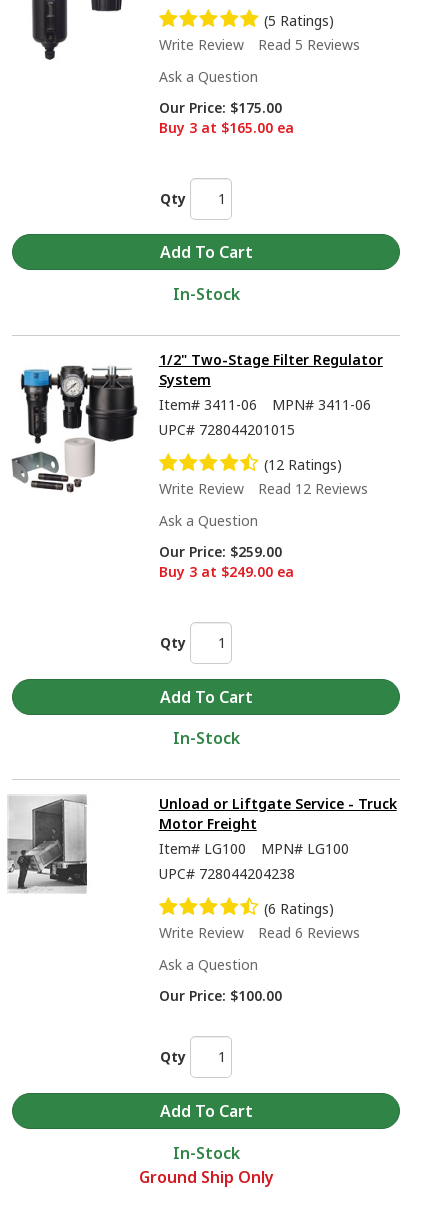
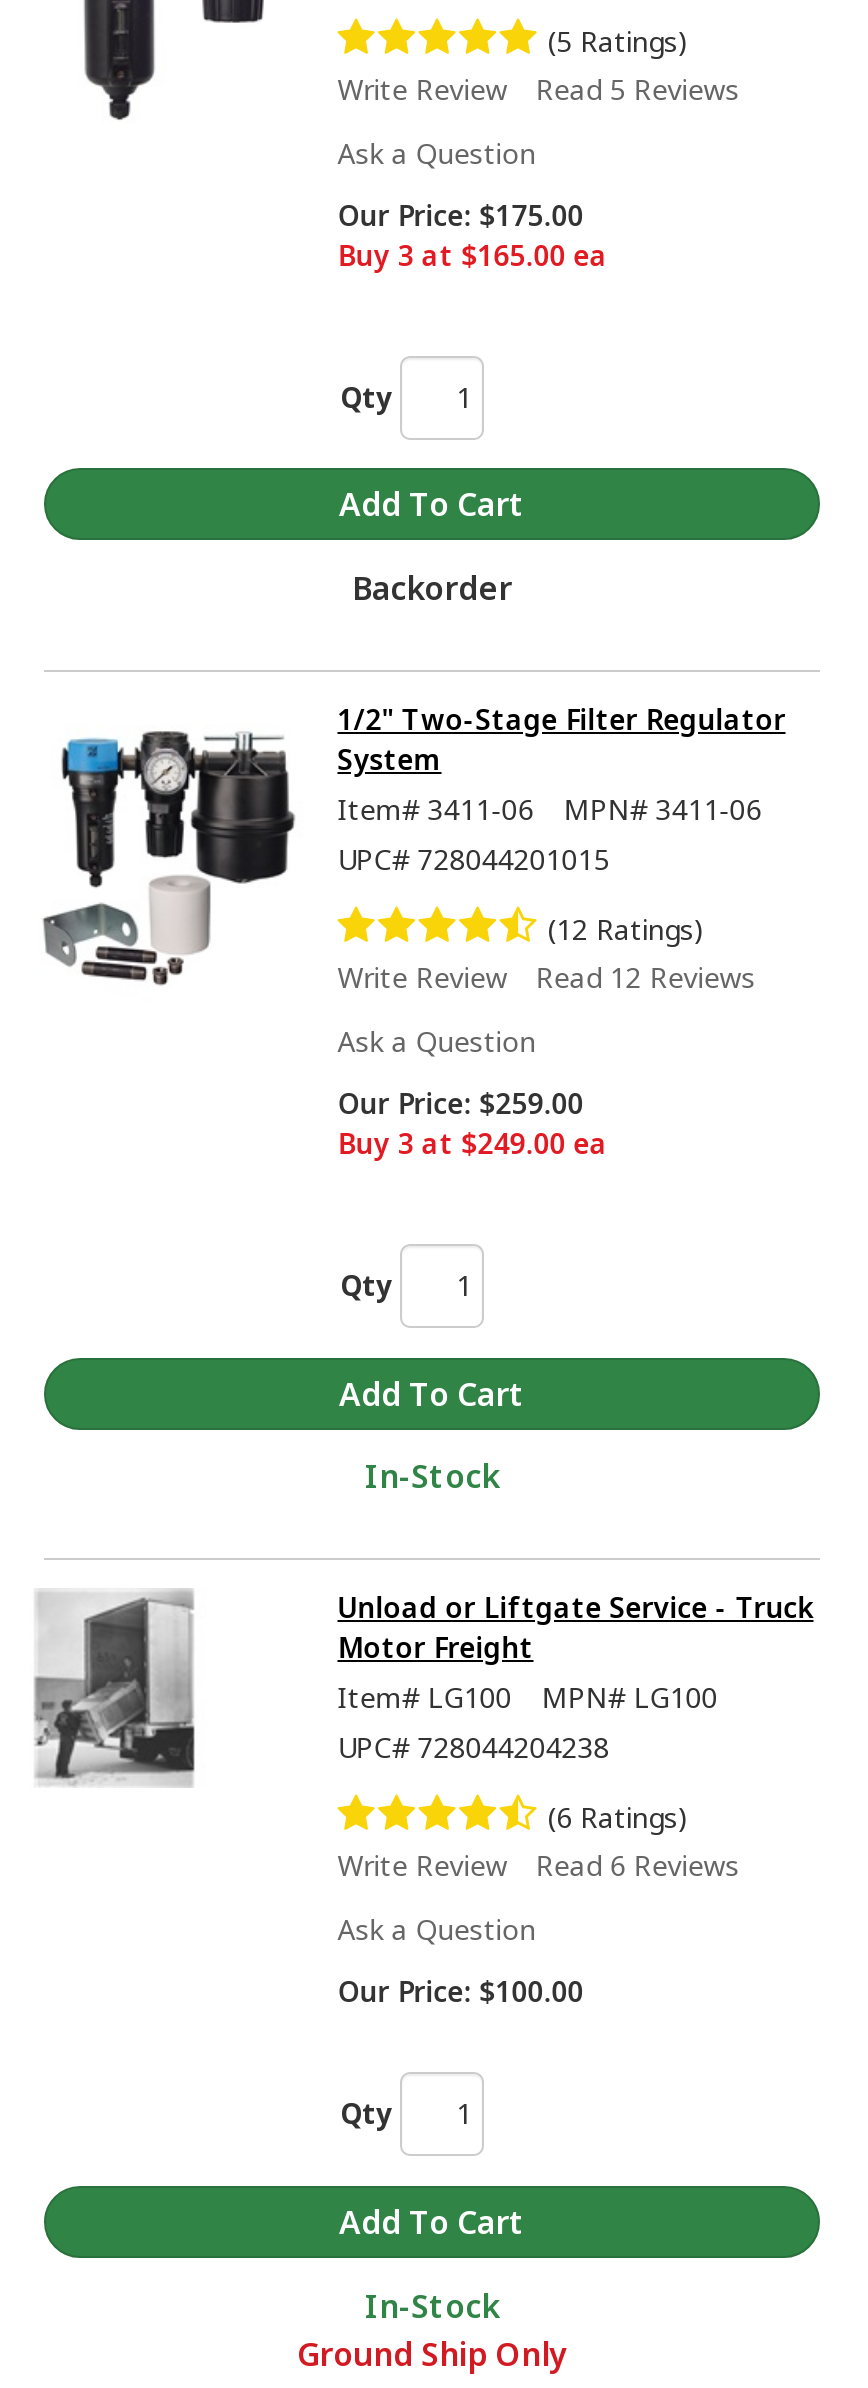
[172,283,239,305] In-Stock -> [352,566,512,610] Backorder

